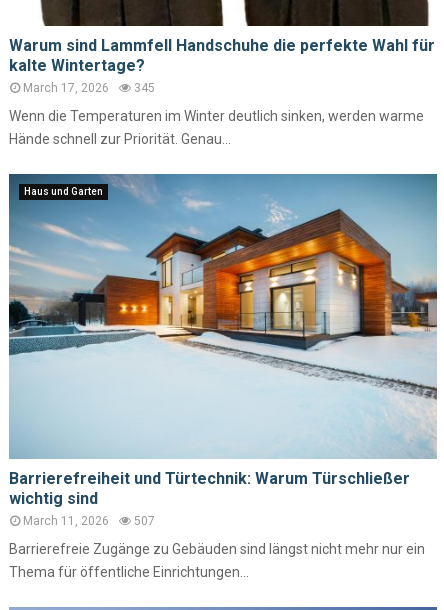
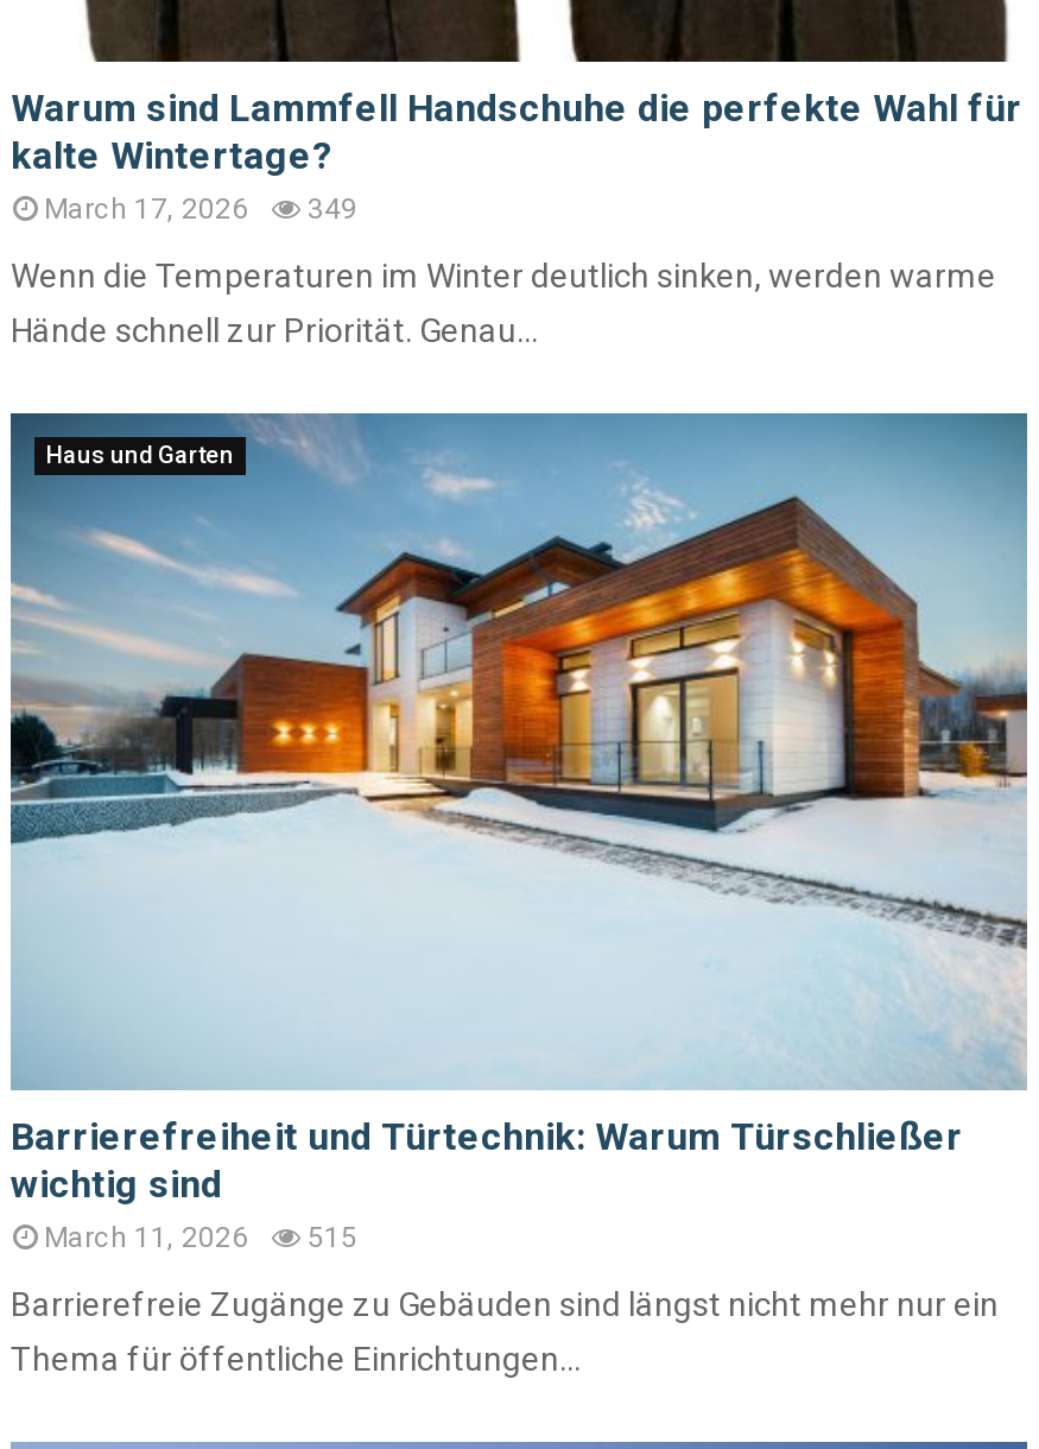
[23,81,155,95] March 17, 2026 345 -> [44,191,357,225] March 17, 2026 349
[23,514,155,528] March 11, 2026 507 -> [44,1221,357,1254] March 11, 2026 515

